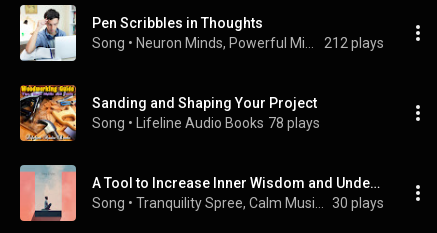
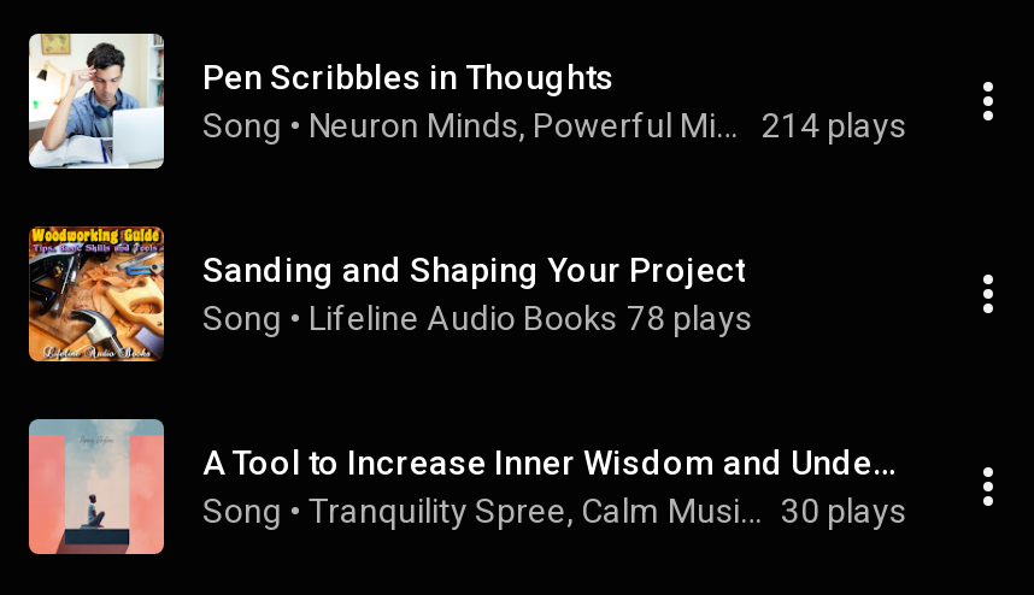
[324,35,384,51] 212 plays -> [762,106,906,145] 214 plays

